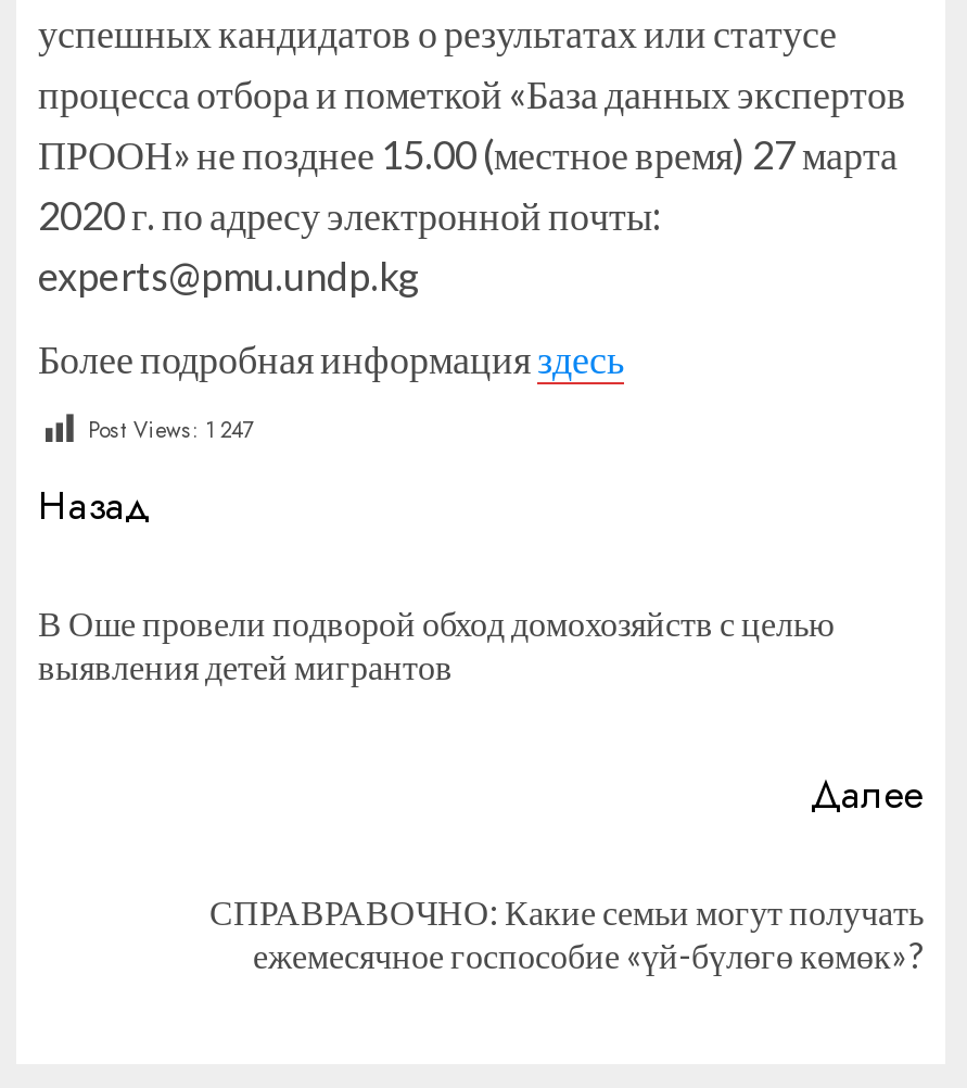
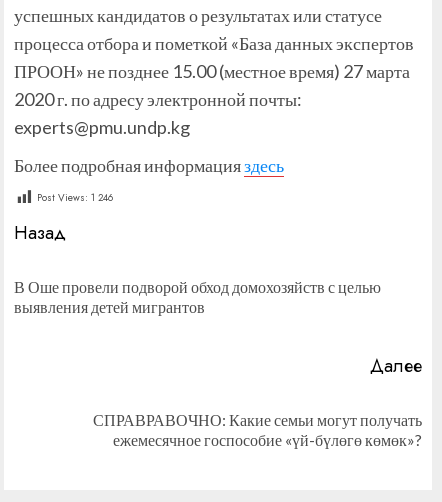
[88,413,253,445] Post Views: 1 247 -> [37,190,113,205] Post Views: 1 246

